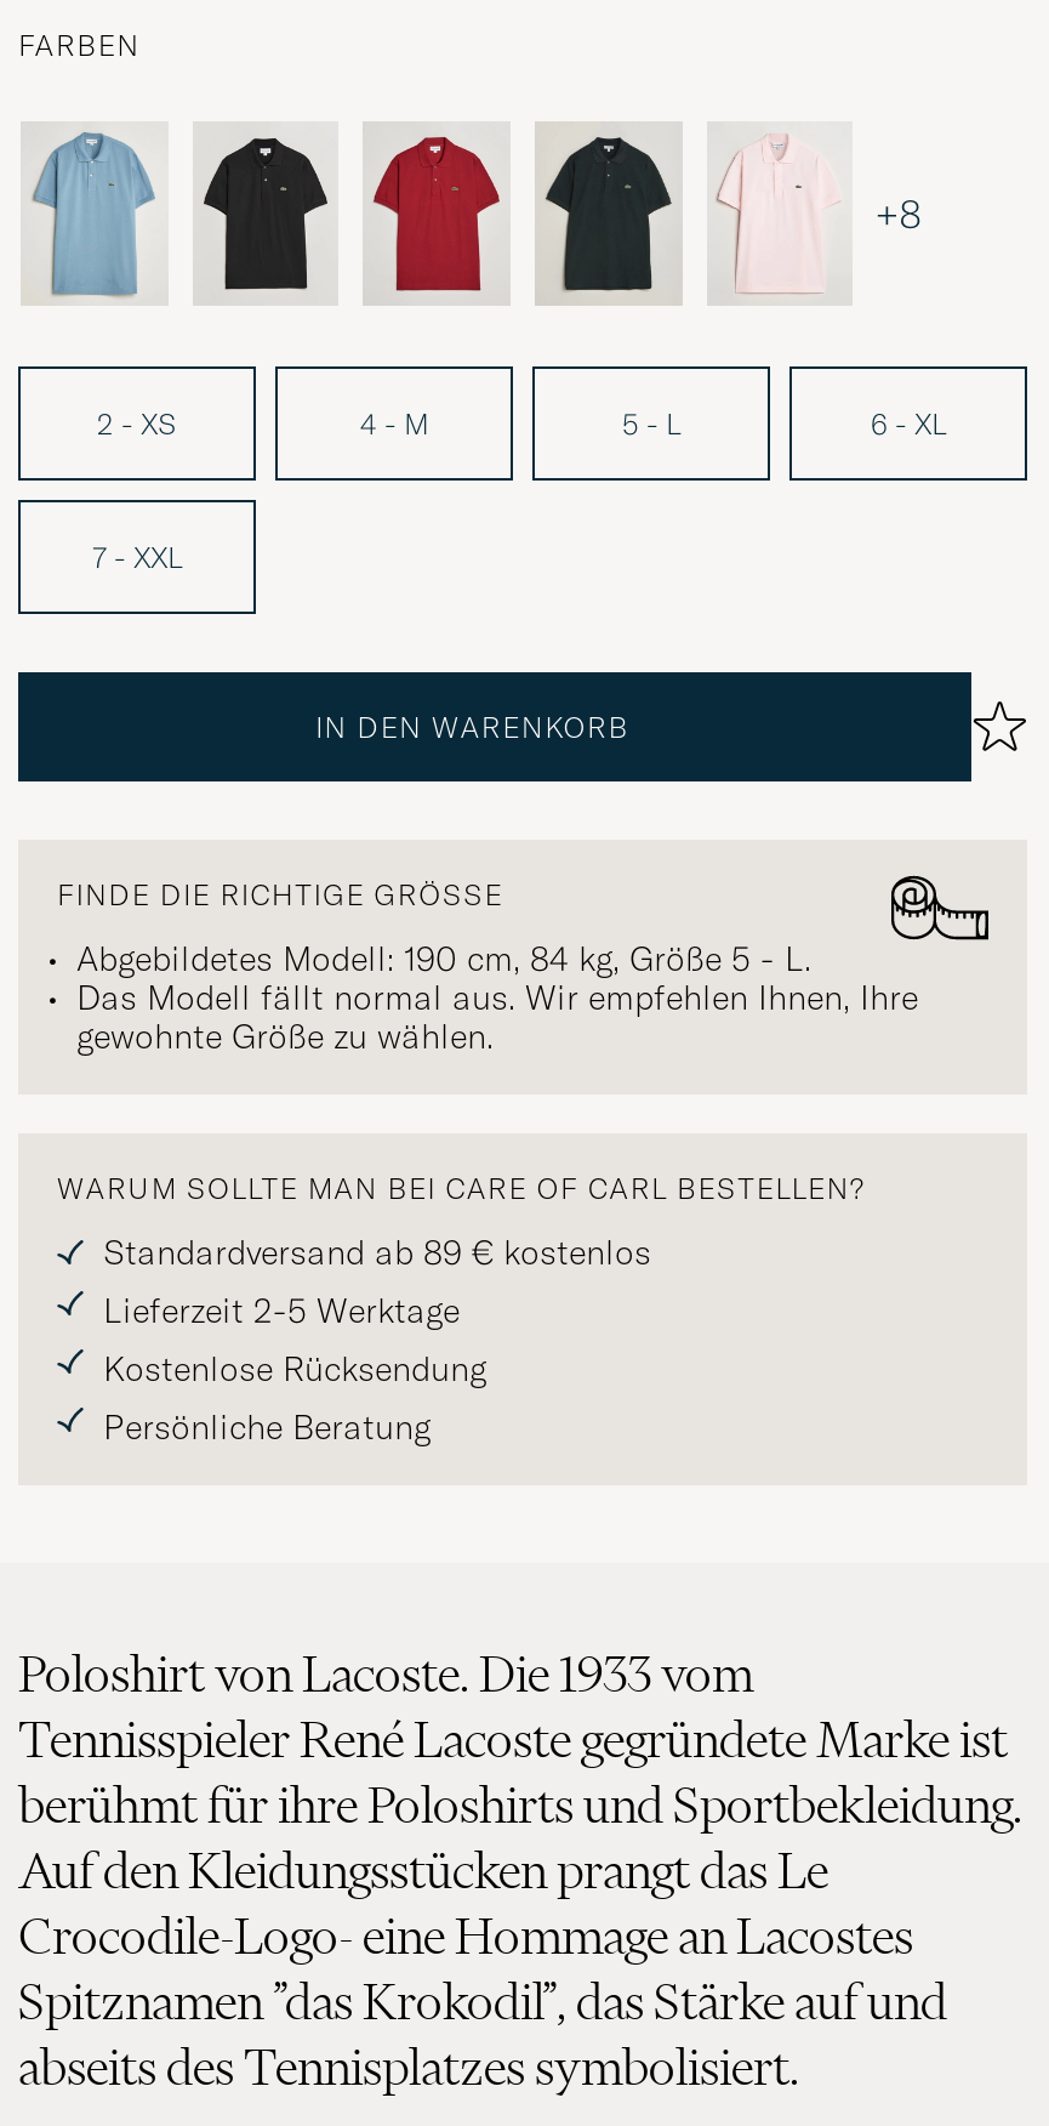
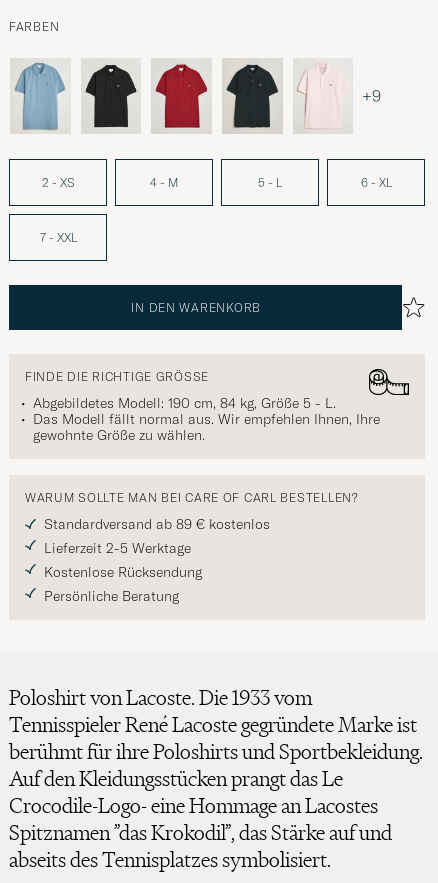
[875,190,921,238] +8 -> [362,86,381,106] +9

